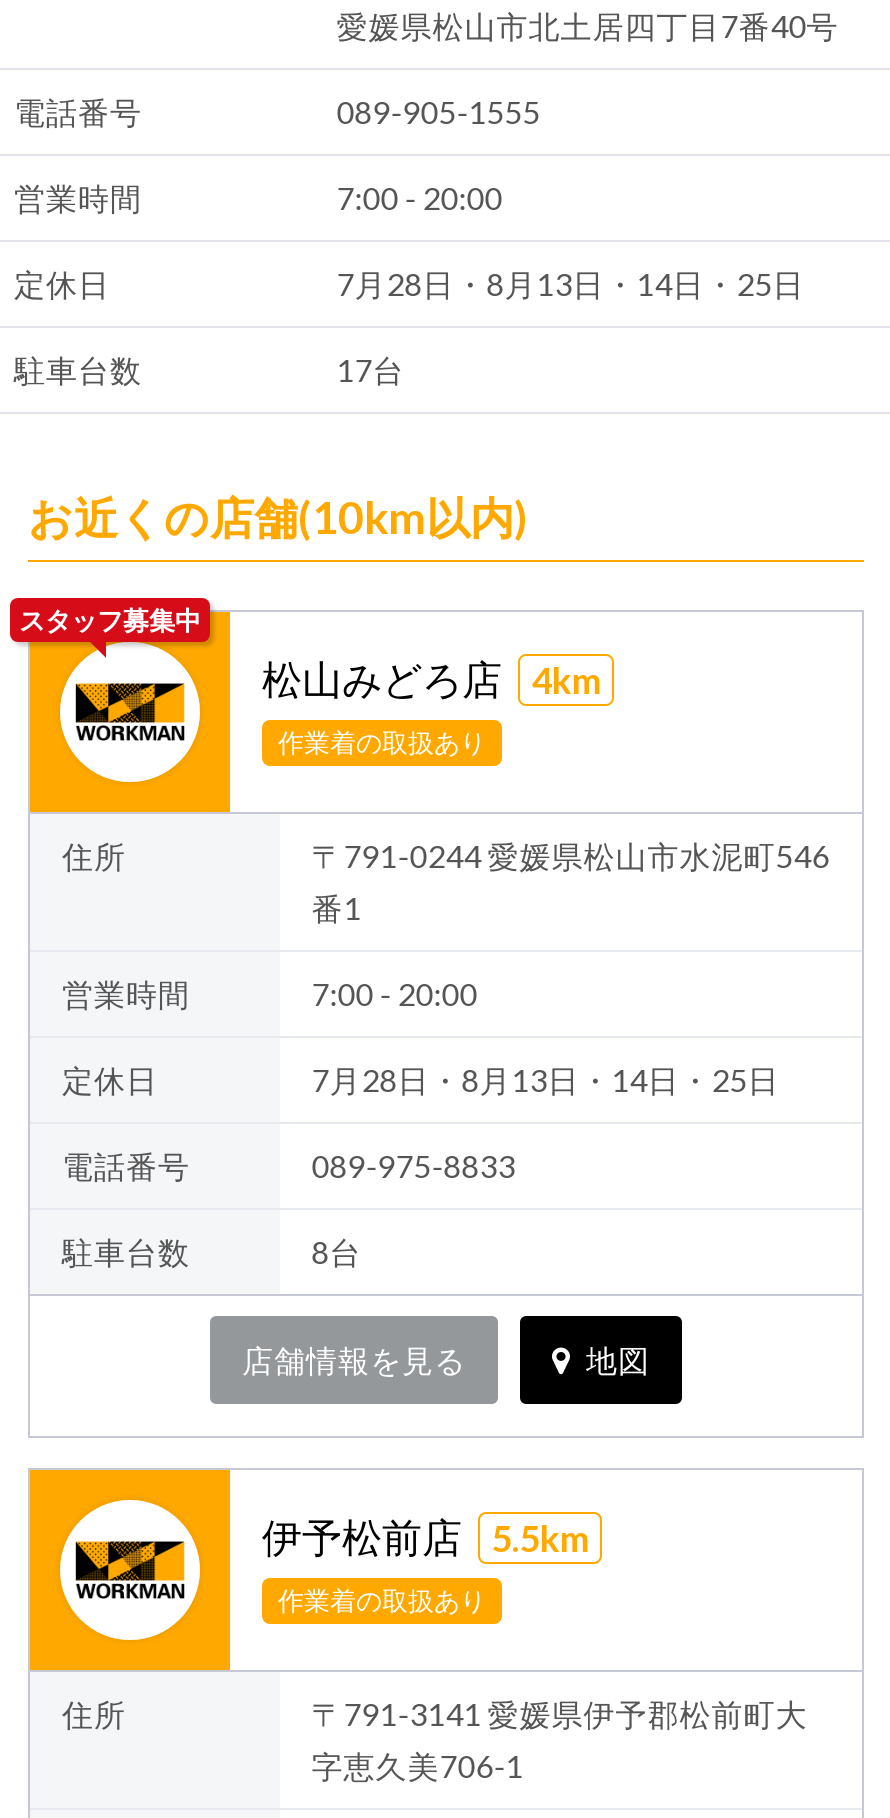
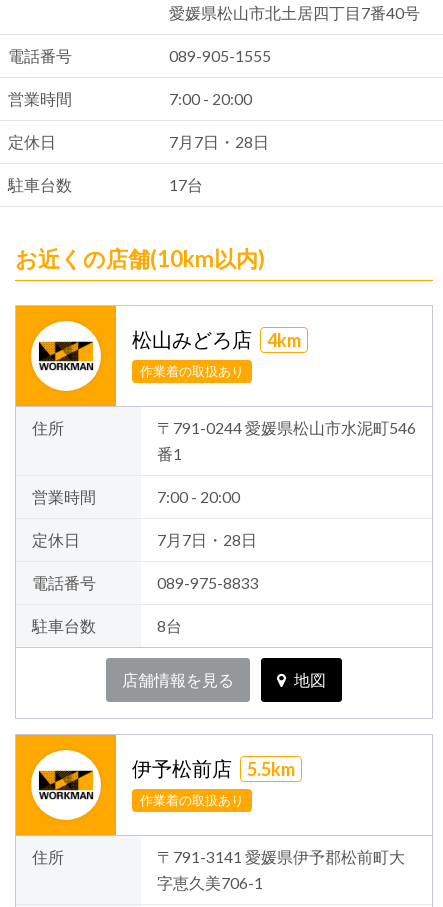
[337,267,805,303] 7月28日・8月13日・14日・25日 -> [169,133,269,151] 7月7日・28日
[19,605,201,637] スタッフ募集中 -> none
[312,1063,780,1099] 7月28日・8月13日・14日・25日 -> [157,531,257,549] 7月7日・28日

